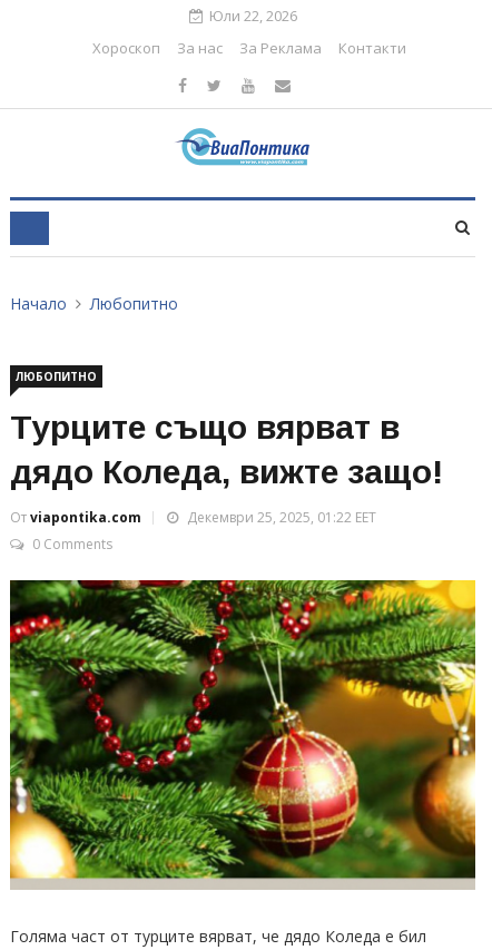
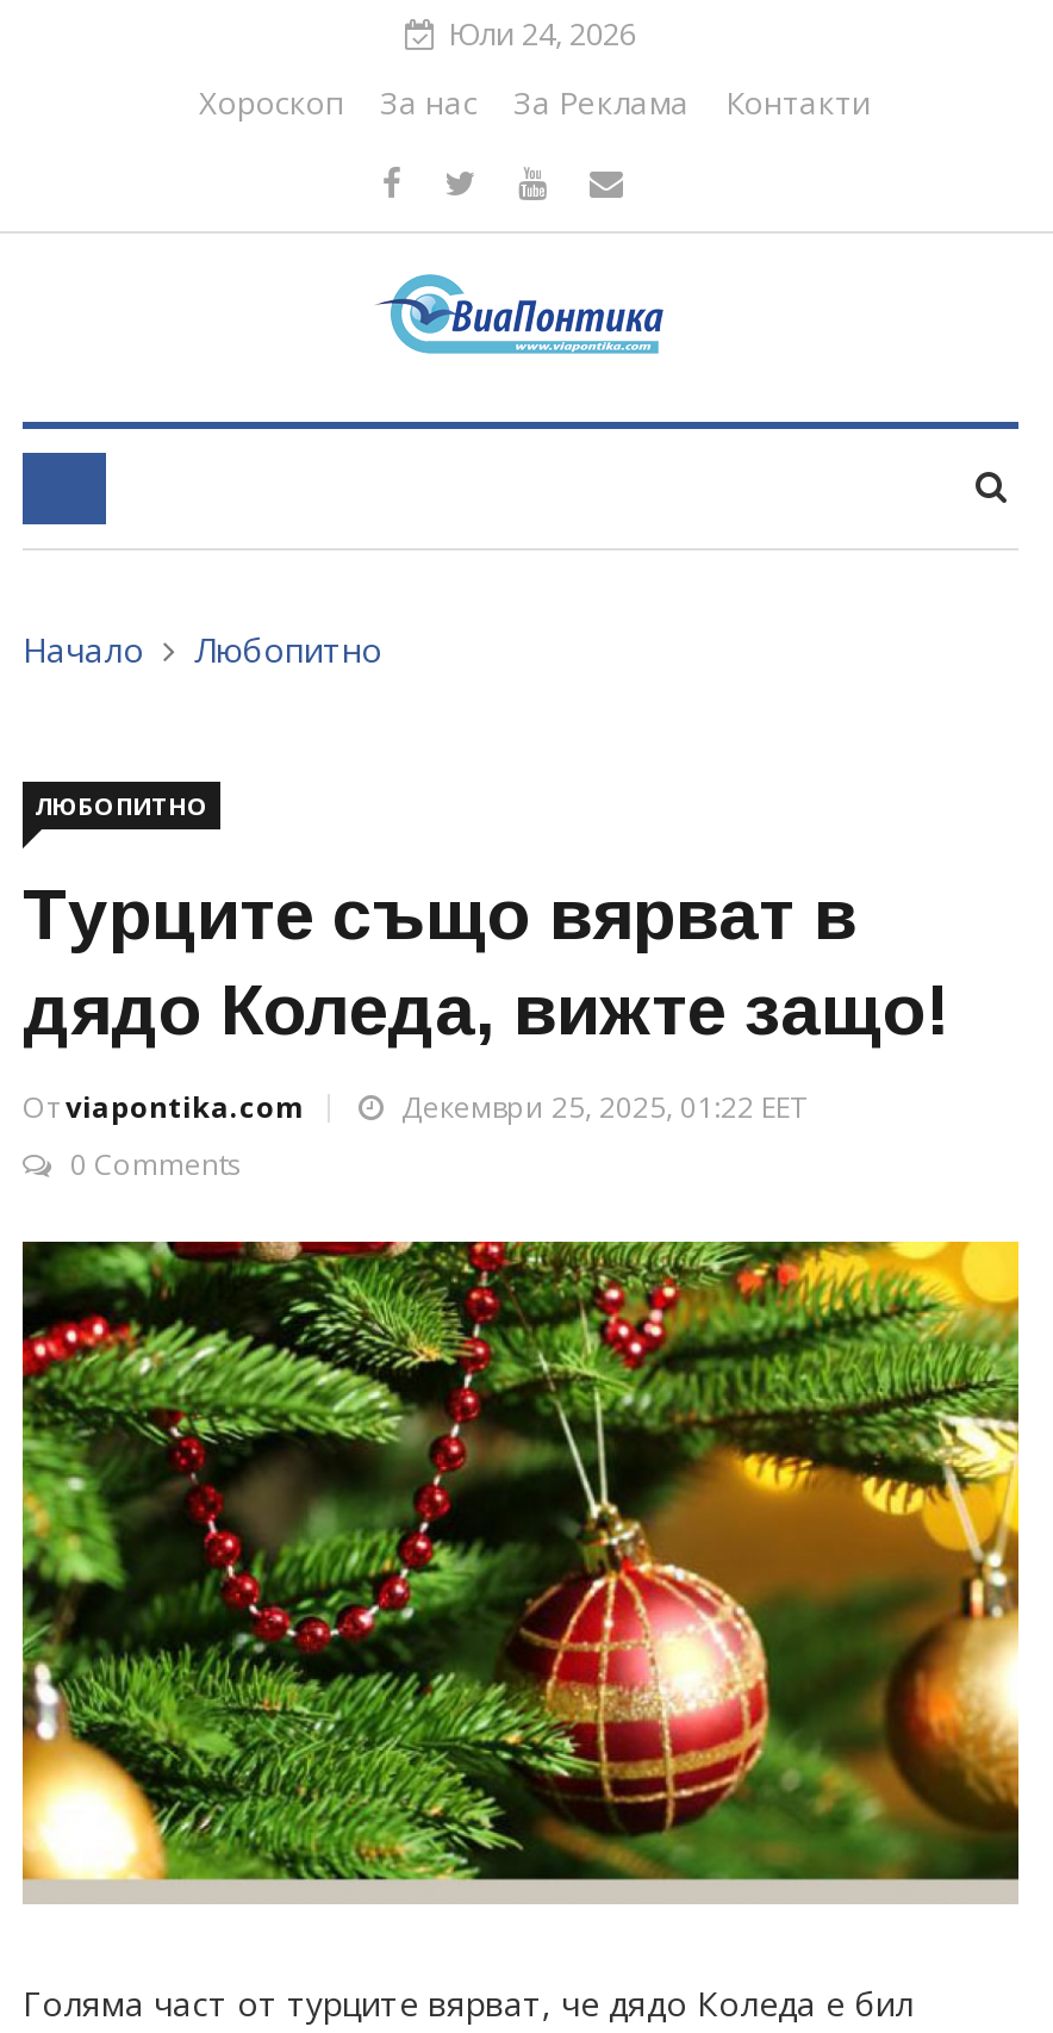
[209,6,297,26] Юли 22, 2026 -> [448,12,636,55] Юли 24, 2026

